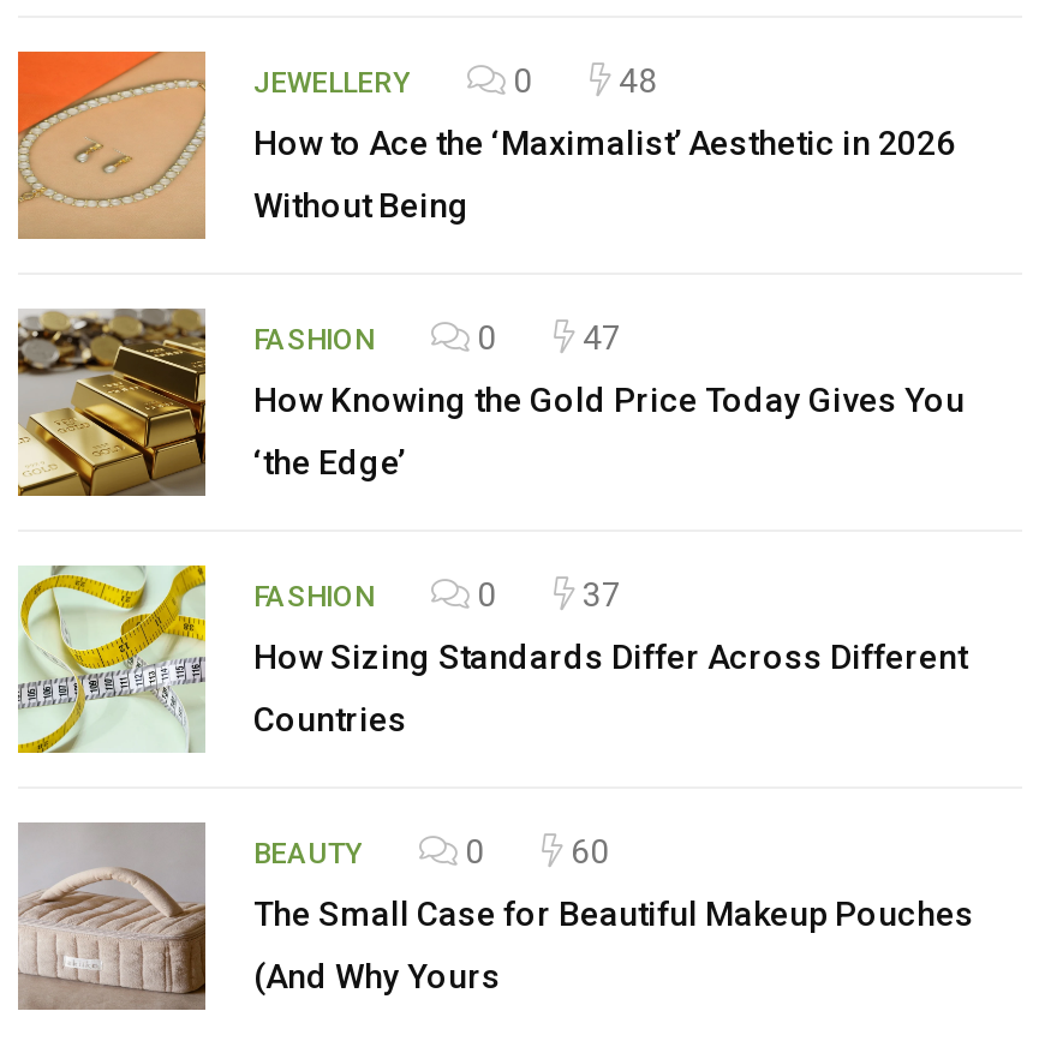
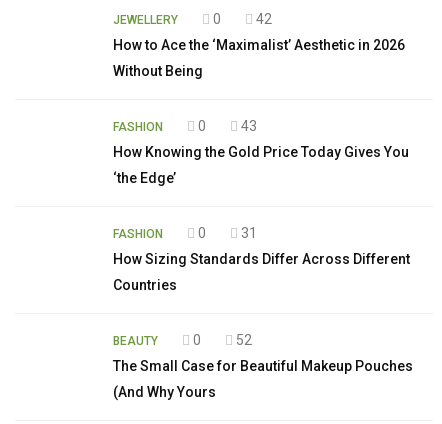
[16,49,208,241] [image] -> none
[611,61,657,99] 48 -> [253,11,272,27] 42
[16,306,208,498] [image] -> none
[575,317,621,356] 47 -> [238,118,257,134] 43
[16,563,208,755] [image] -> none
[575,574,621,613] 37 -> [238,225,257,241] 31
[16,820,208,1012] [image] -> none
[563,831,609,870] 60 -> [233,332,252,348] 52

